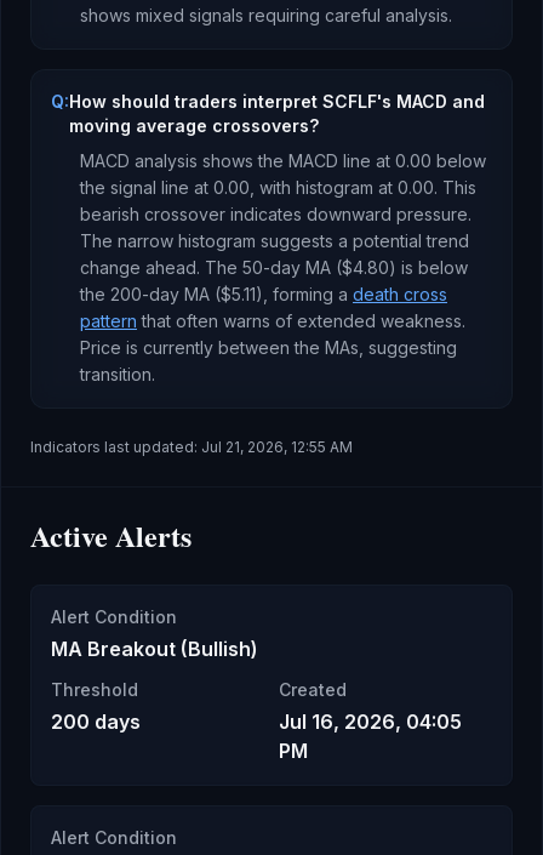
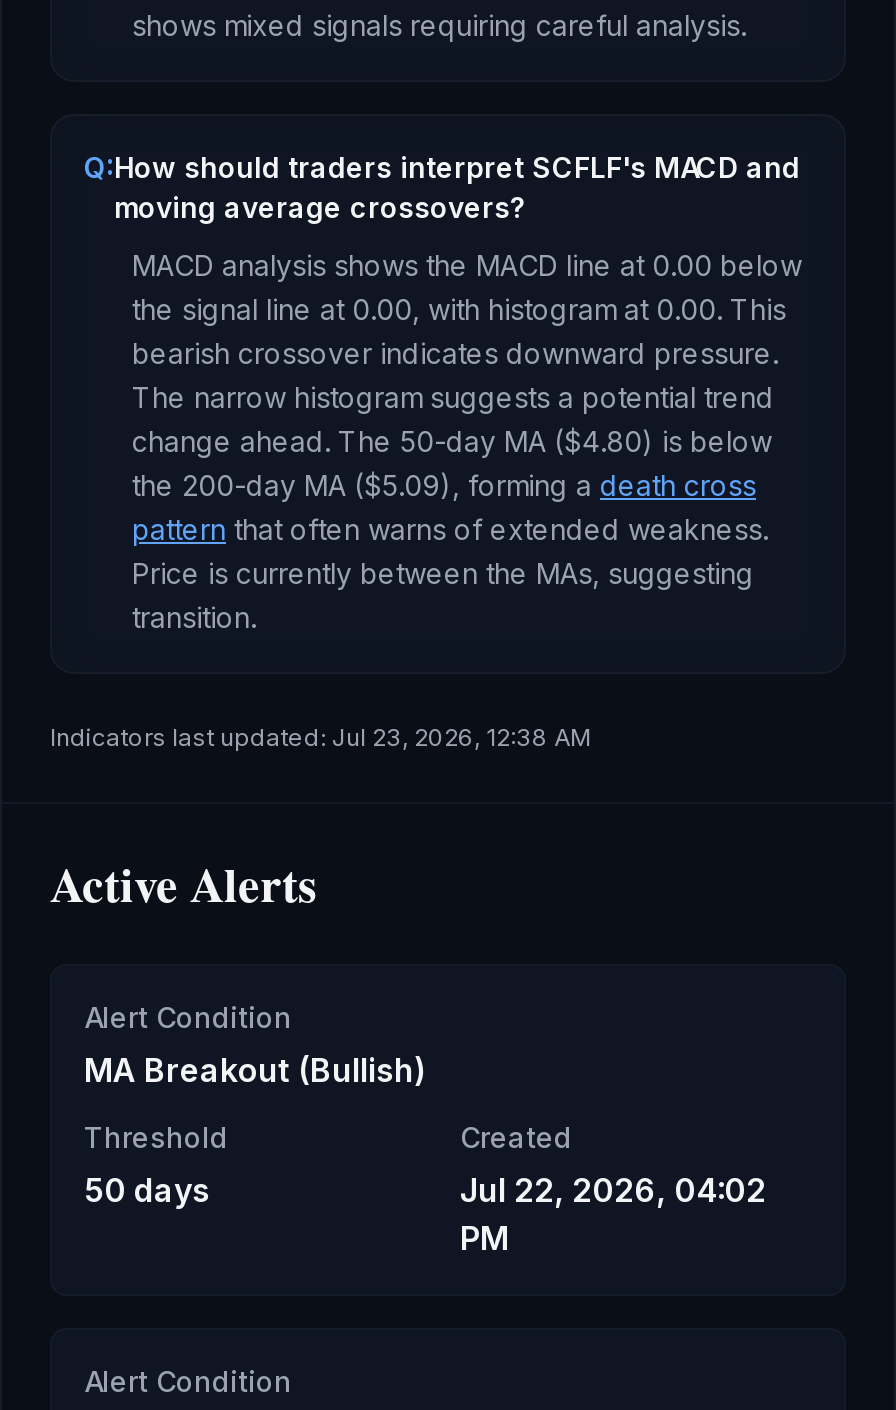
[80,284,447,304] the 200-day MA ($5.11), forming a death cross -> [132,468,756,502] the 200-day MA ($5.09), forming a death cross
[30,438,353,456] Indicators last updated: Jul 21, 2026, 12:55 AM -> [50,722,592,752] Indicators last updated: Jul 23, 2026, 12:38 AM
[51,709,141,734] 200 days -> [84,1170,210,1210] 50 days
[279,709,462,734] Jul 16, 2026, 04:05 -> [460,1170,766,1210] Jul 22, 2026, 04:02

